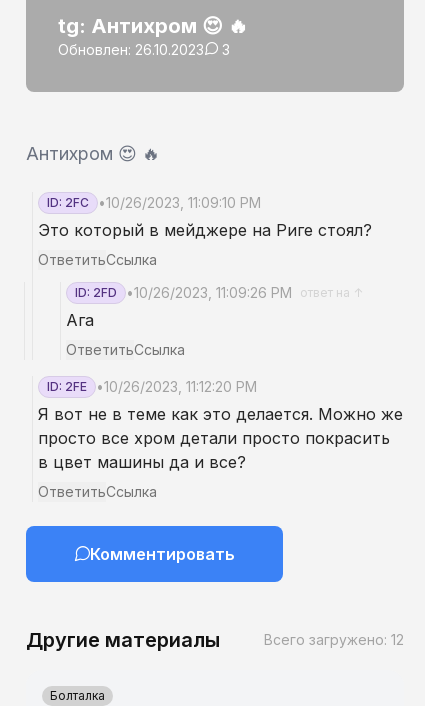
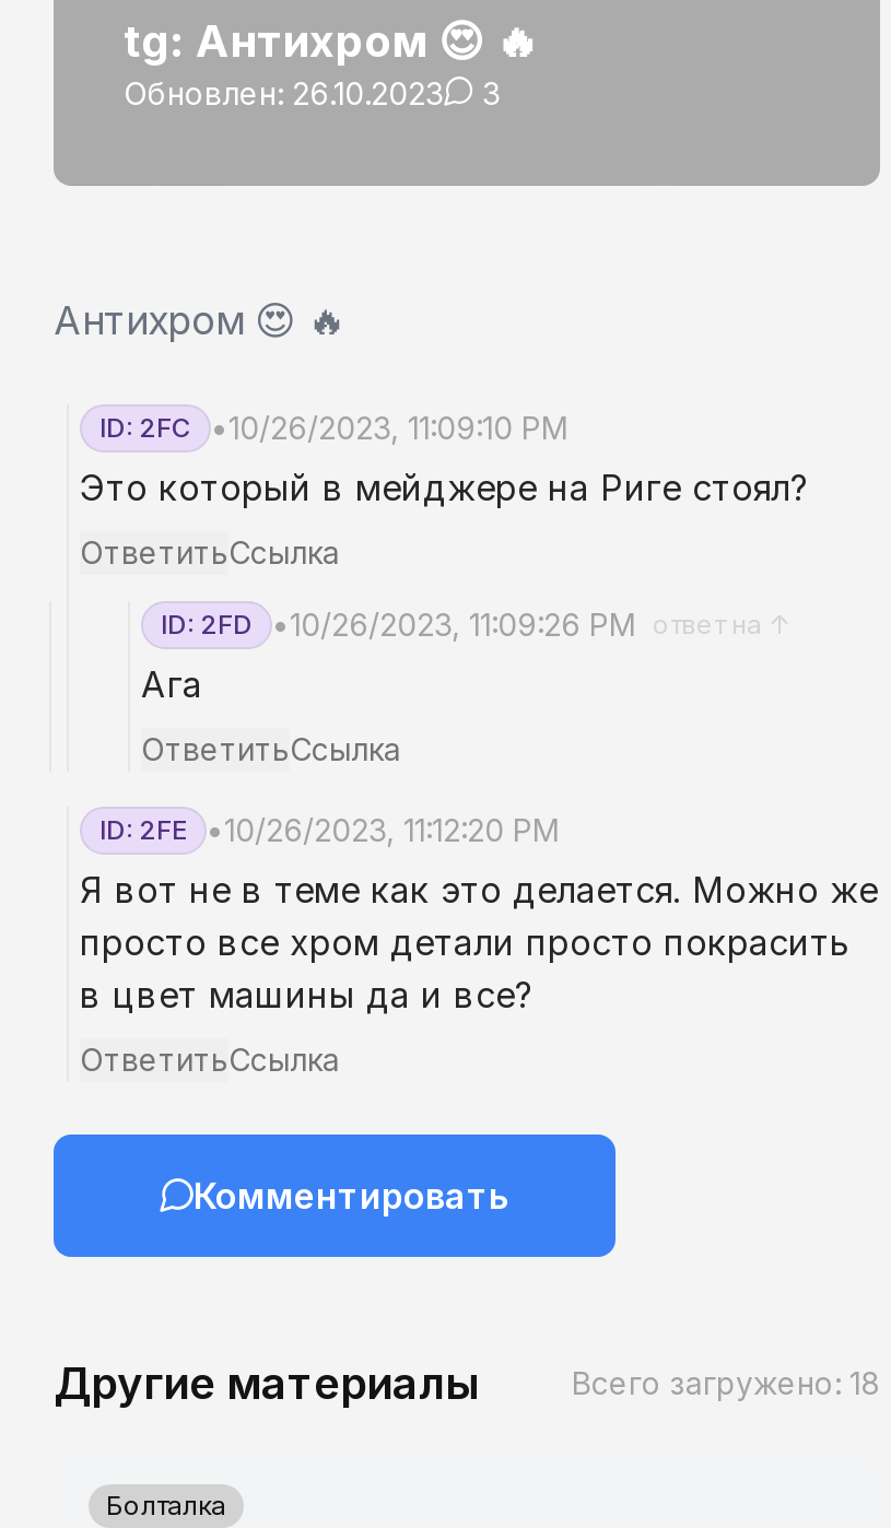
[264,631,404,648] Всего загружено: 12 -> [572,1364,880,1401] Всего загружено: 18

